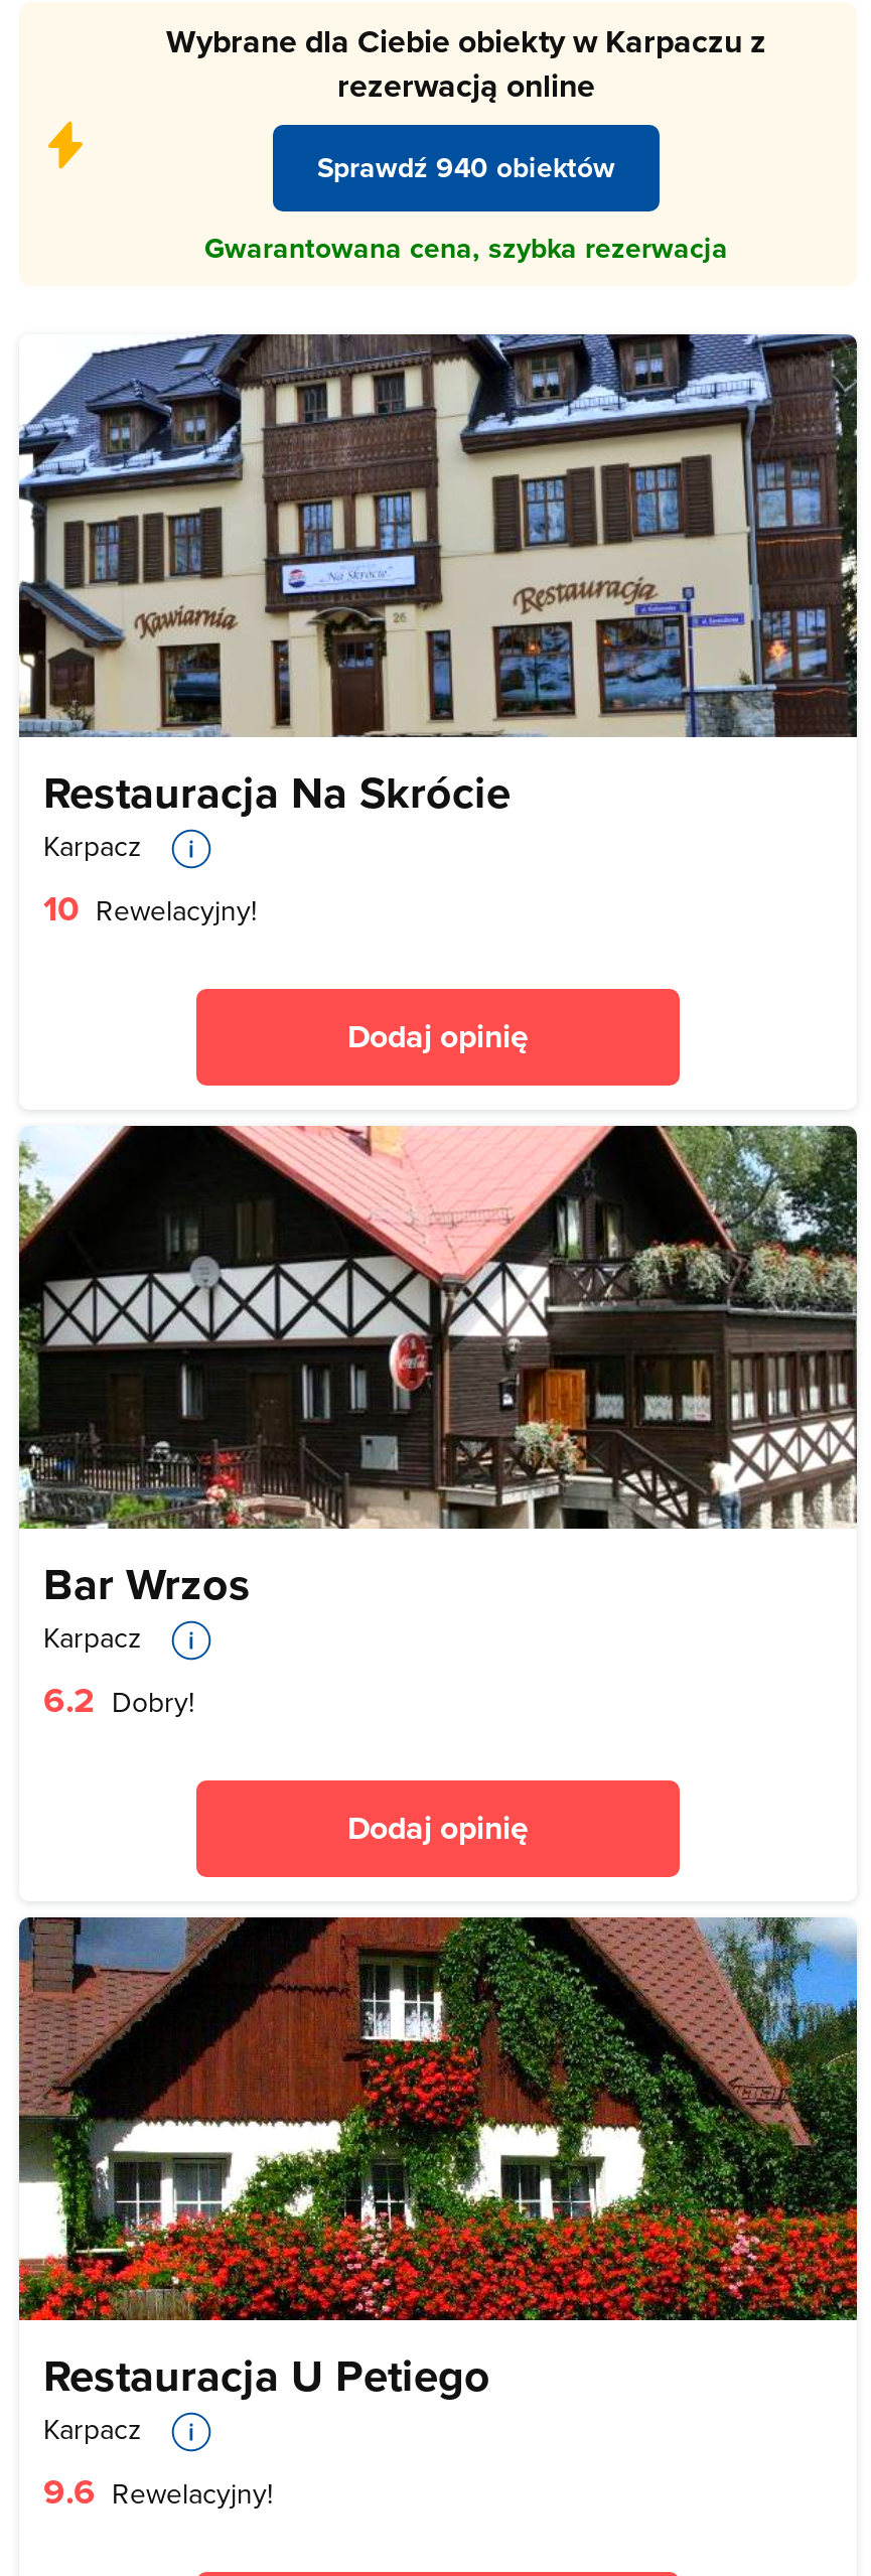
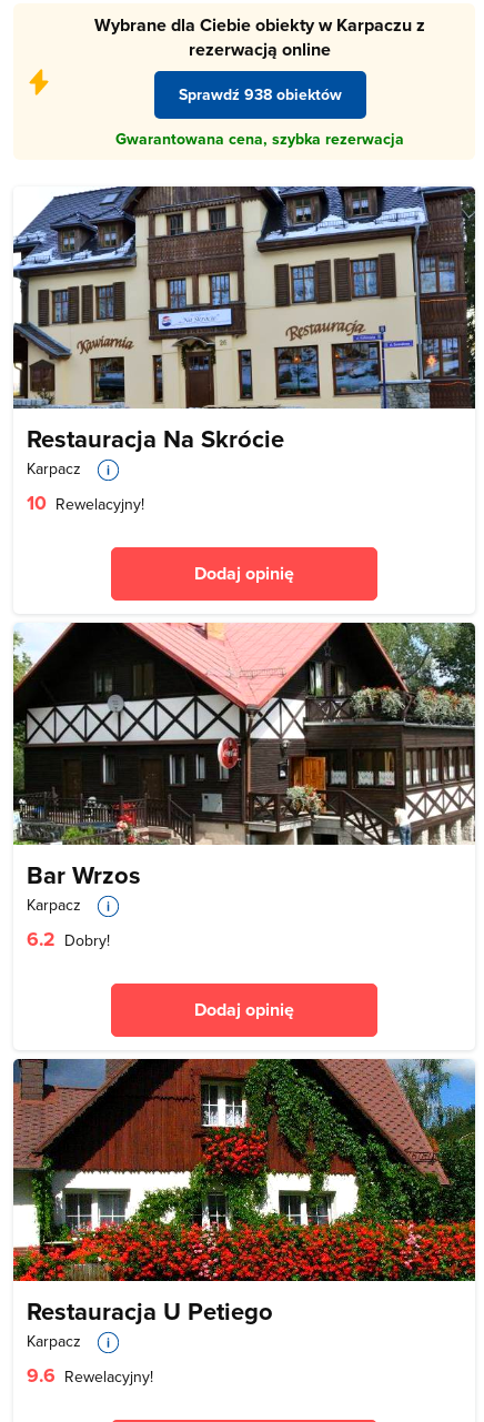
[317,147,615,187] Sprawdź 940 obiektów -> [178,83,341,105] Sprawdź 938 obiektów

